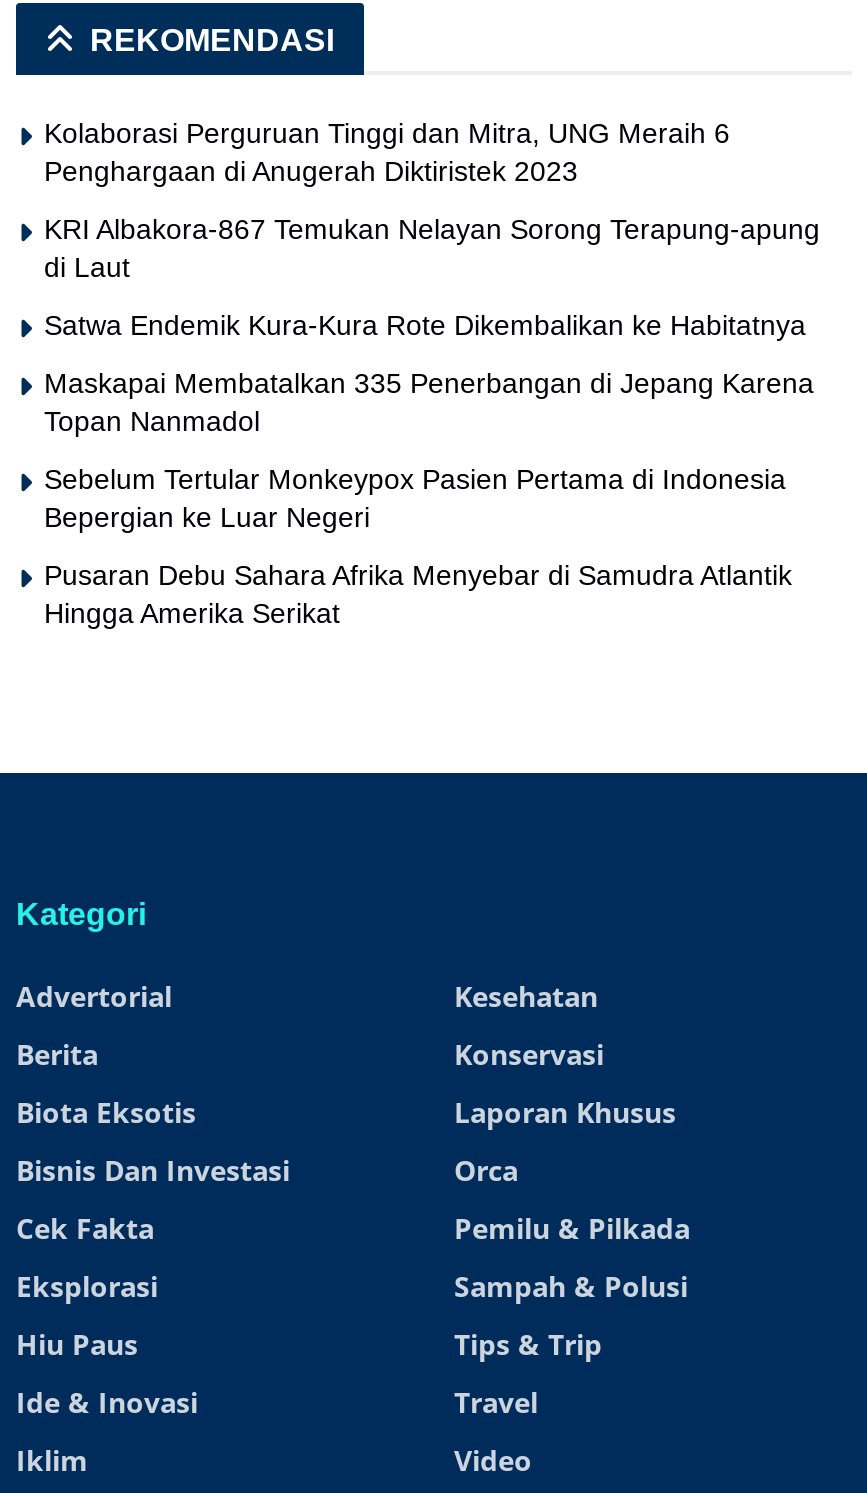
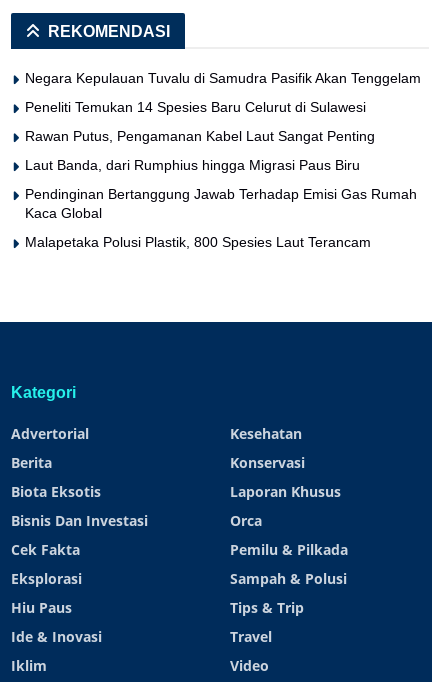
[44,117,730,187] Kolaborasi Perguruan Tinggi dan Mitra, UNG Meraih 6 | Penghargaan di Anugerah Diktiristek 2023 -> [25,70,421,86] Negara Kepulauan Tuvalu di Samudra Pasifik Akan Tenggelam
[44,213,820,283] KRI Albakora-867 Temukan Nelayan Sorong Terapung-apung | di Laut -> [25,99,366,115] Peneliti Temukan 14 Spesies Baru Celurut di Sulawesi
[44,309,806,341] Satwa Endemik Kura-Kura Rote Dikembalikan ke Habitatnya -> [25,128,375,144] Rawan Putus, Pengamanan Kabel Laut Sangat Penting
[44,367,814,437] Maskapai Membatalkan 335 Penerbangan di Jepang Karena | Topan Nanmadol -> [25,157,360,173] Laut Banda, dari Rumphius hingga Migrasi Paus Biru
[44,463,786,533] Sebelum Tertular Monkeypox Pasien Pertama di Indonesia | Bepergian ke Luar Negeri -> [25,186,417,221] Pendinginan Bertanggung Jawab Terhadap Emisi Gas Rumah | Kaca Global
[44,559,792,629] Pusaran Debu Sahara Afrika Menyebar di Samudra Atlantik | Hingga Amerika Serikat -> [25,234,371,250] Malapetaka Polusi Plastik, 800 Spesies Laut Terancam

